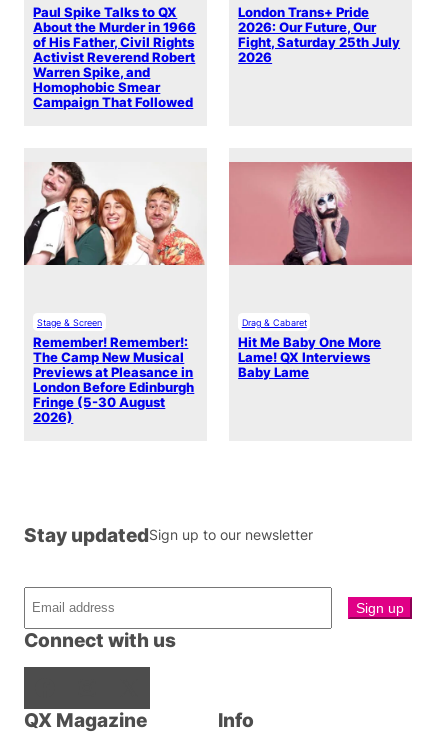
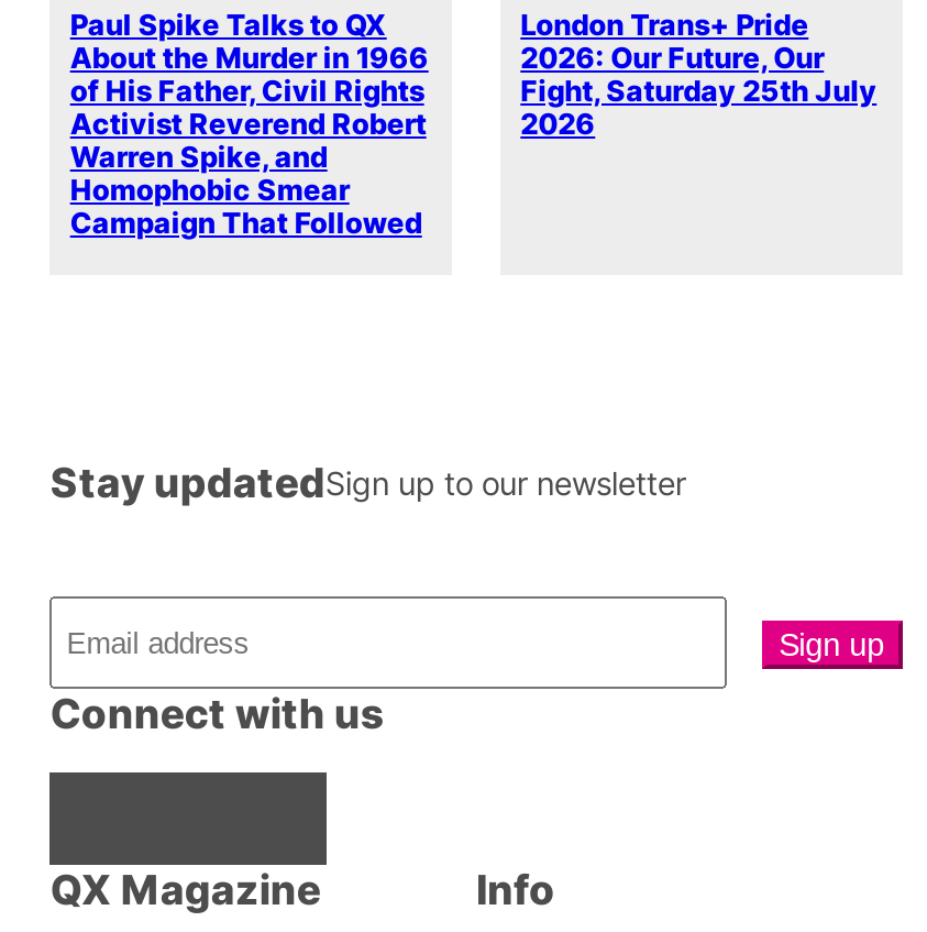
[23,161,205,266] [image] -> none
[229,161,413,266] [image] -> none
[33,317,194,425] Stage & Screen | Remember! Remember!: | The Camp New Musical | Previews at Pleasance in | London Before Edinburgh | Fringe (5-30 August | 2026) -> none
[238,317,381,380] Drag & Cabaret | Hit Me Baby One More | Lame! QX Interviews | Baby Lame -> none

